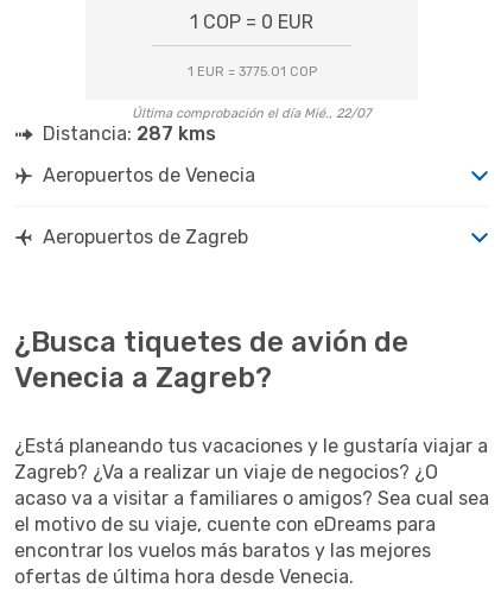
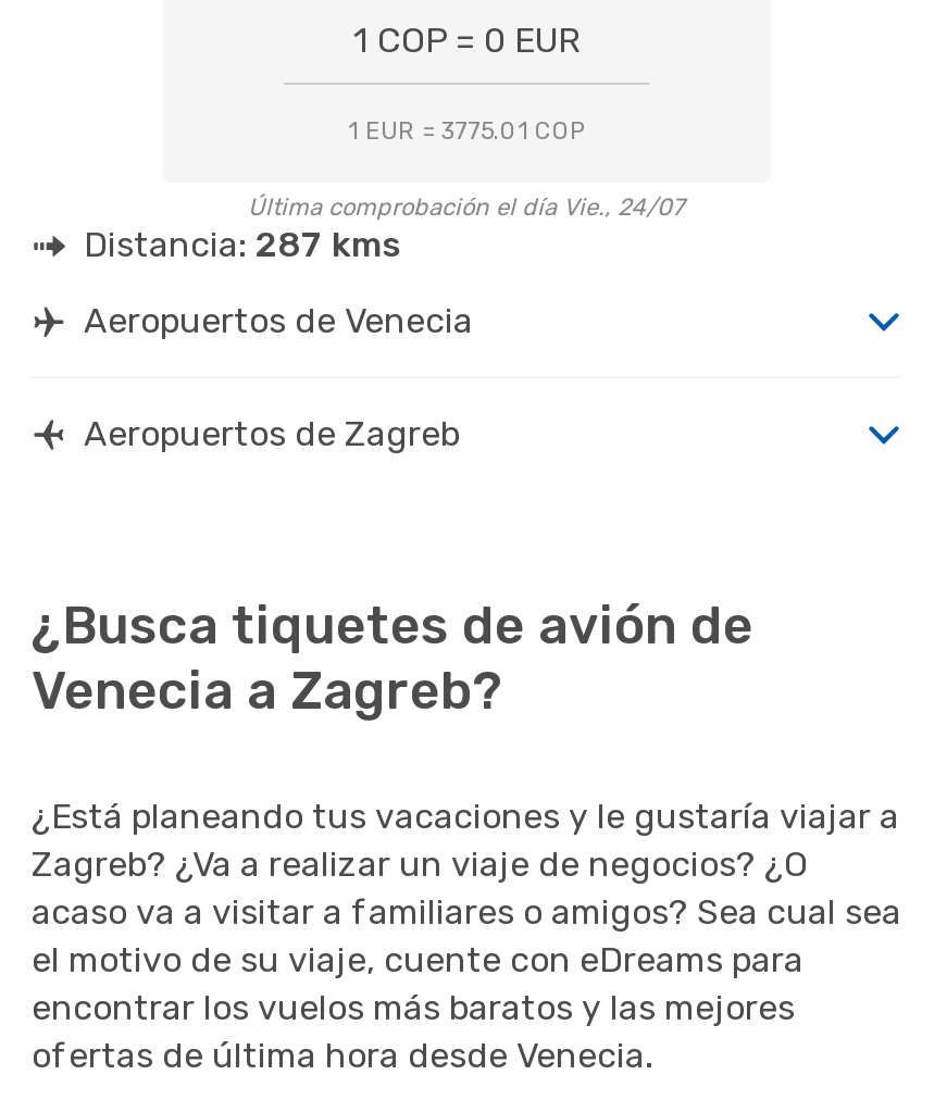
[132,105,372,121] Última comprobación el día Mié., 22/07 -> [248,193,685,221] Última comprobación el día Vie., 24/07

